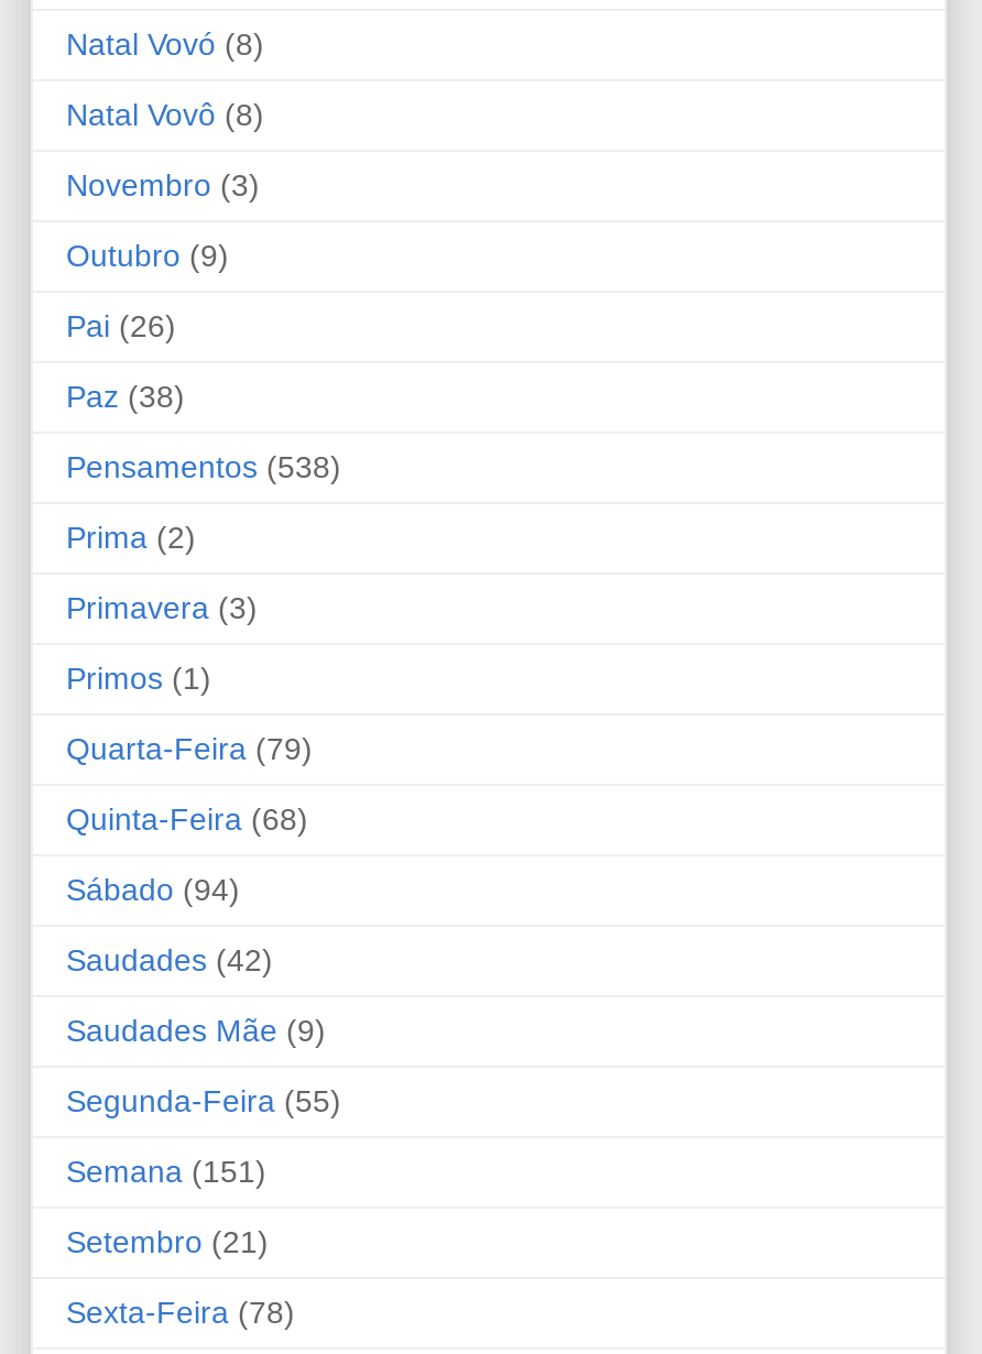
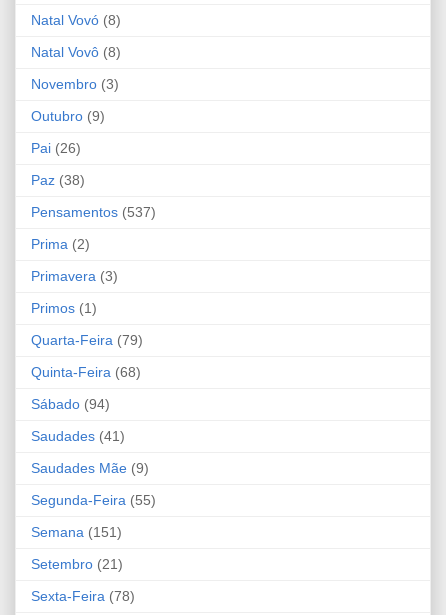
[66,449,341,485] Pensamentos (538) -> [31,204,156,220] Pensamentos (537)
[66,943,273,978] Saudades (42) -> [31,428,125,444] Saudades (41)

